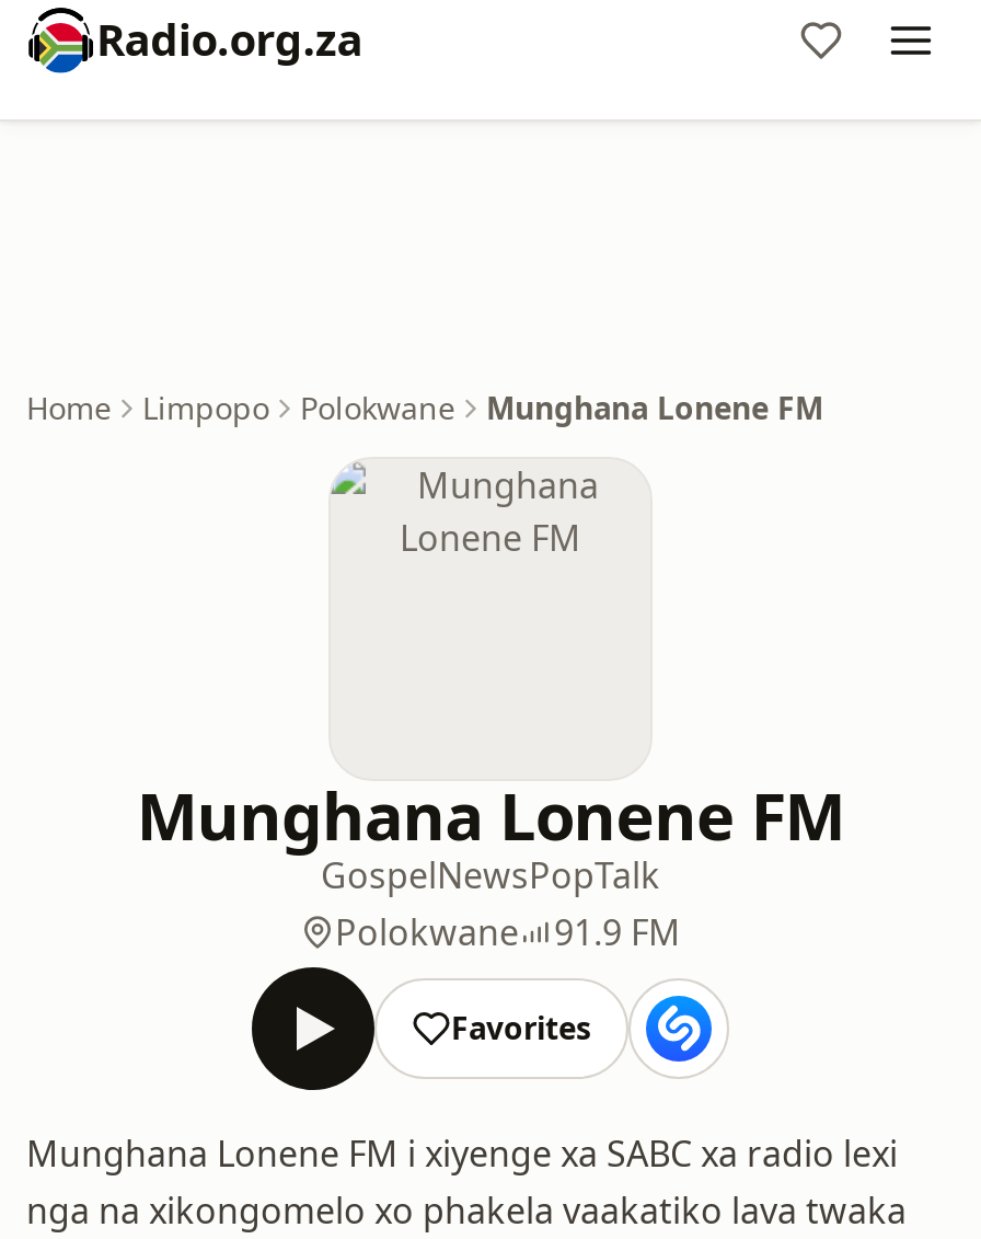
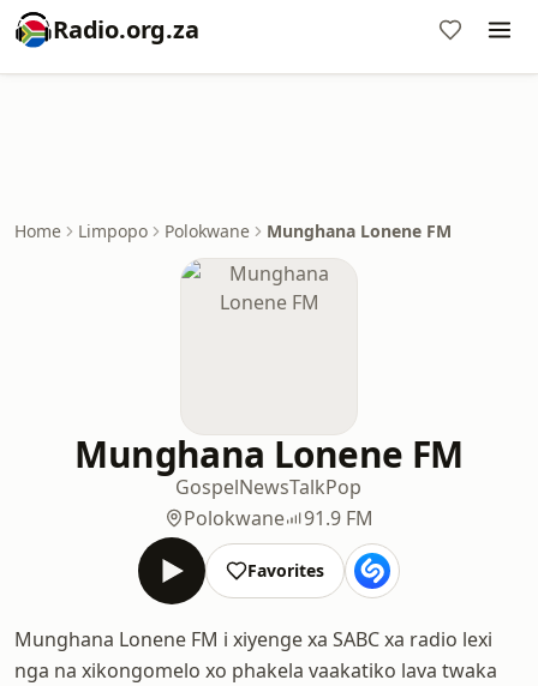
[321,851,660,899] GospelNewsPopTalk -> [176,474,362,500] GospelNewsTalkPop

